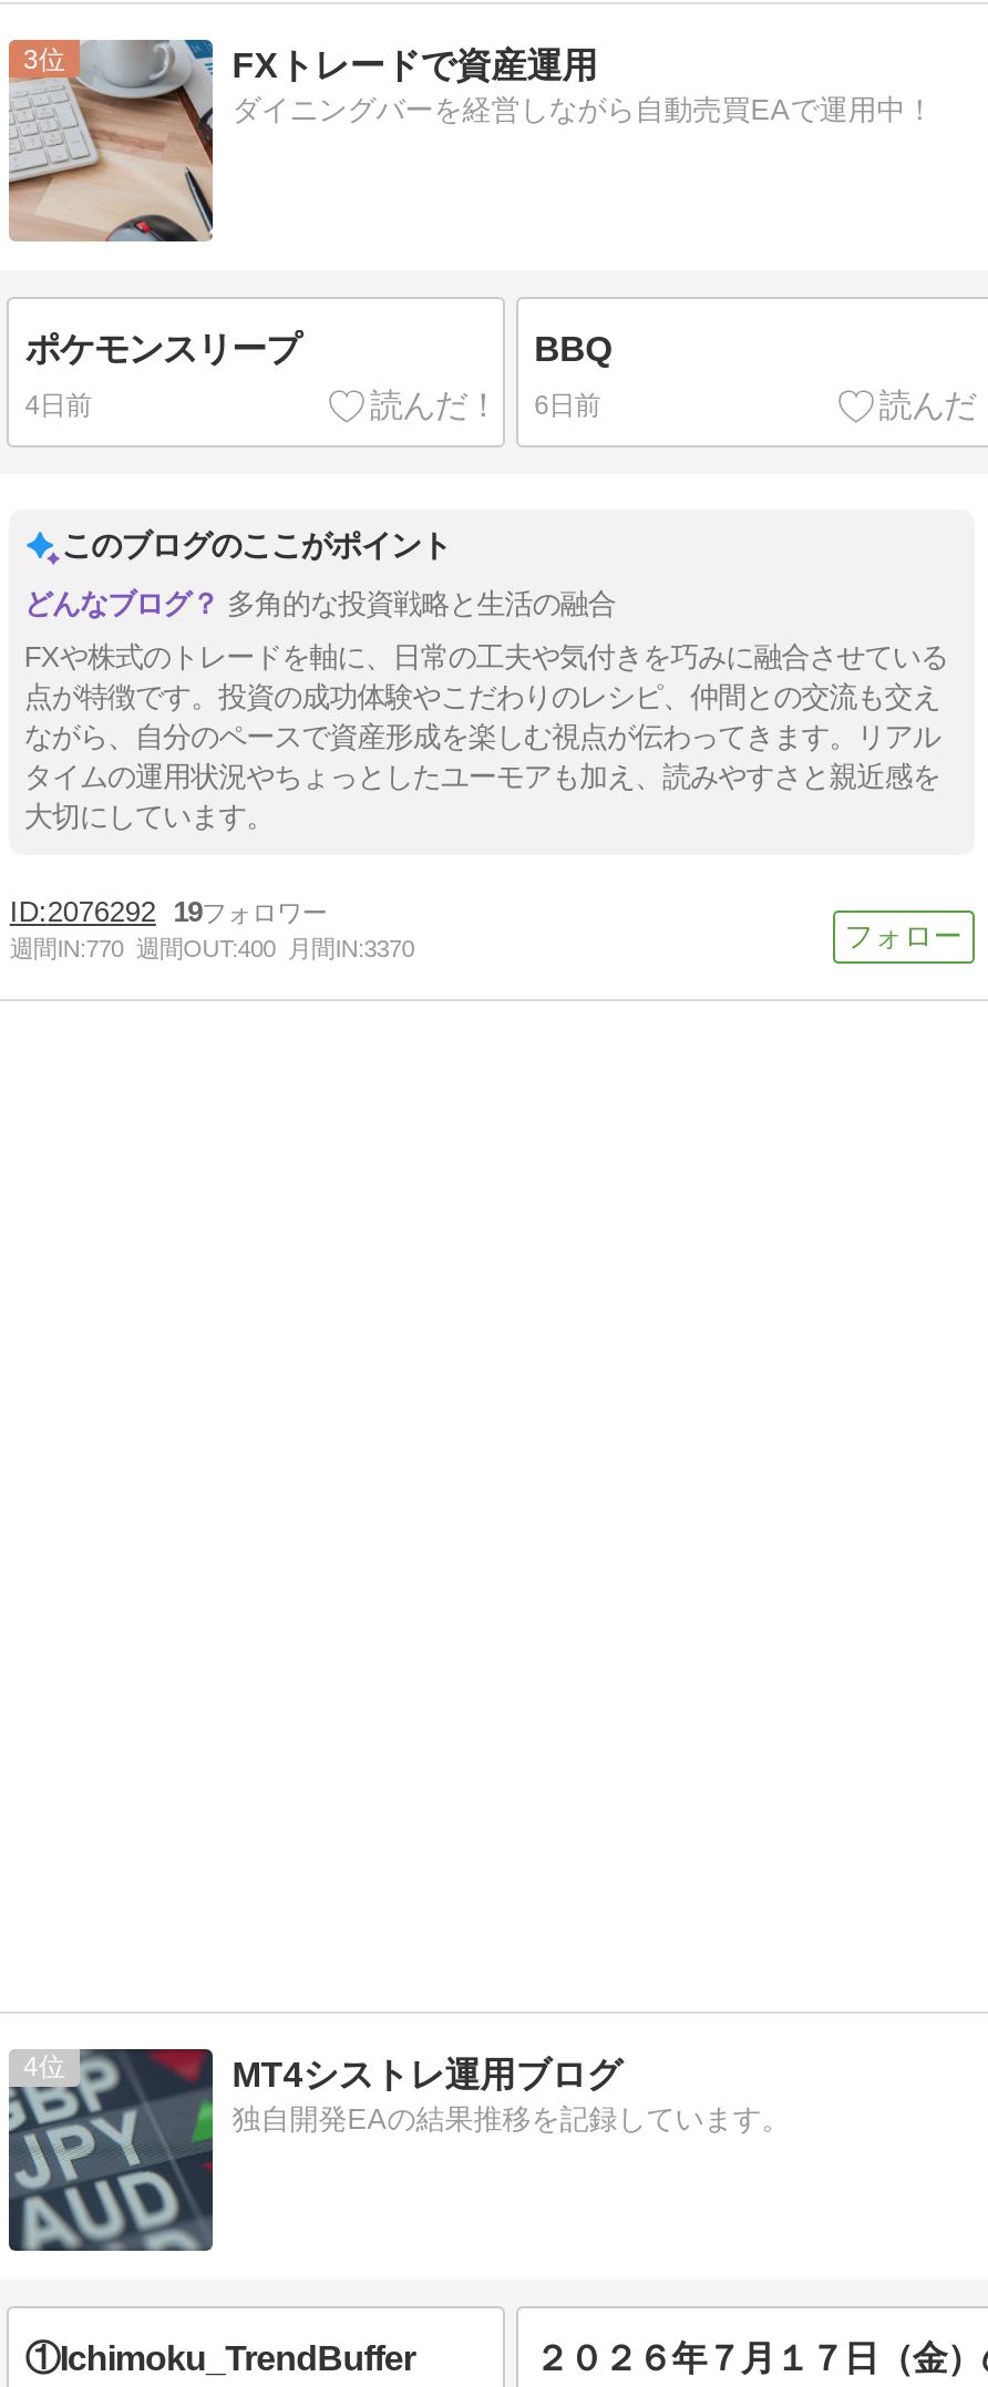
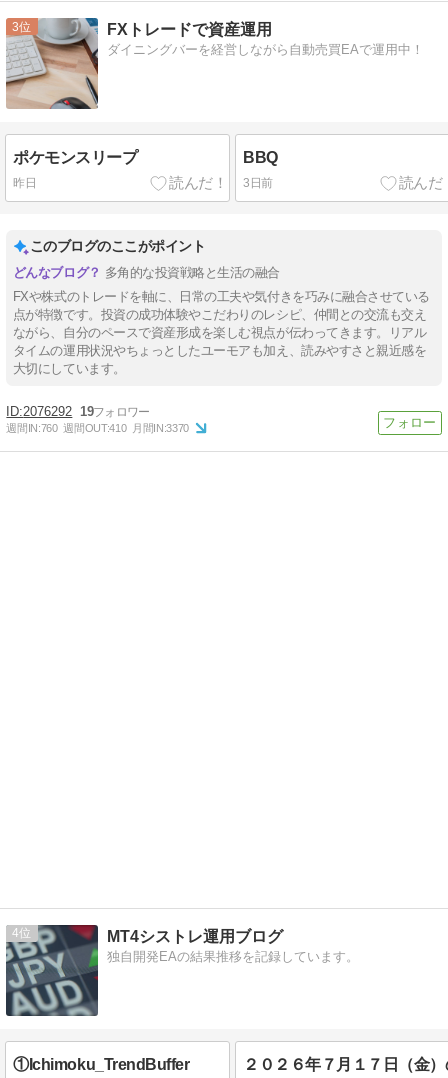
[25,389,91,420] 4日前 -> [13,176,37,190] 昨日
[534,389,600,420] 6日前 -> [243,176,273,190] 3日前
[10,935,414,961] 週間IN:770 週間OUT:400 月間IN:3370 -> [6,422,189,434] 週間IN:760 週間OUT:410 月間IN:3370

